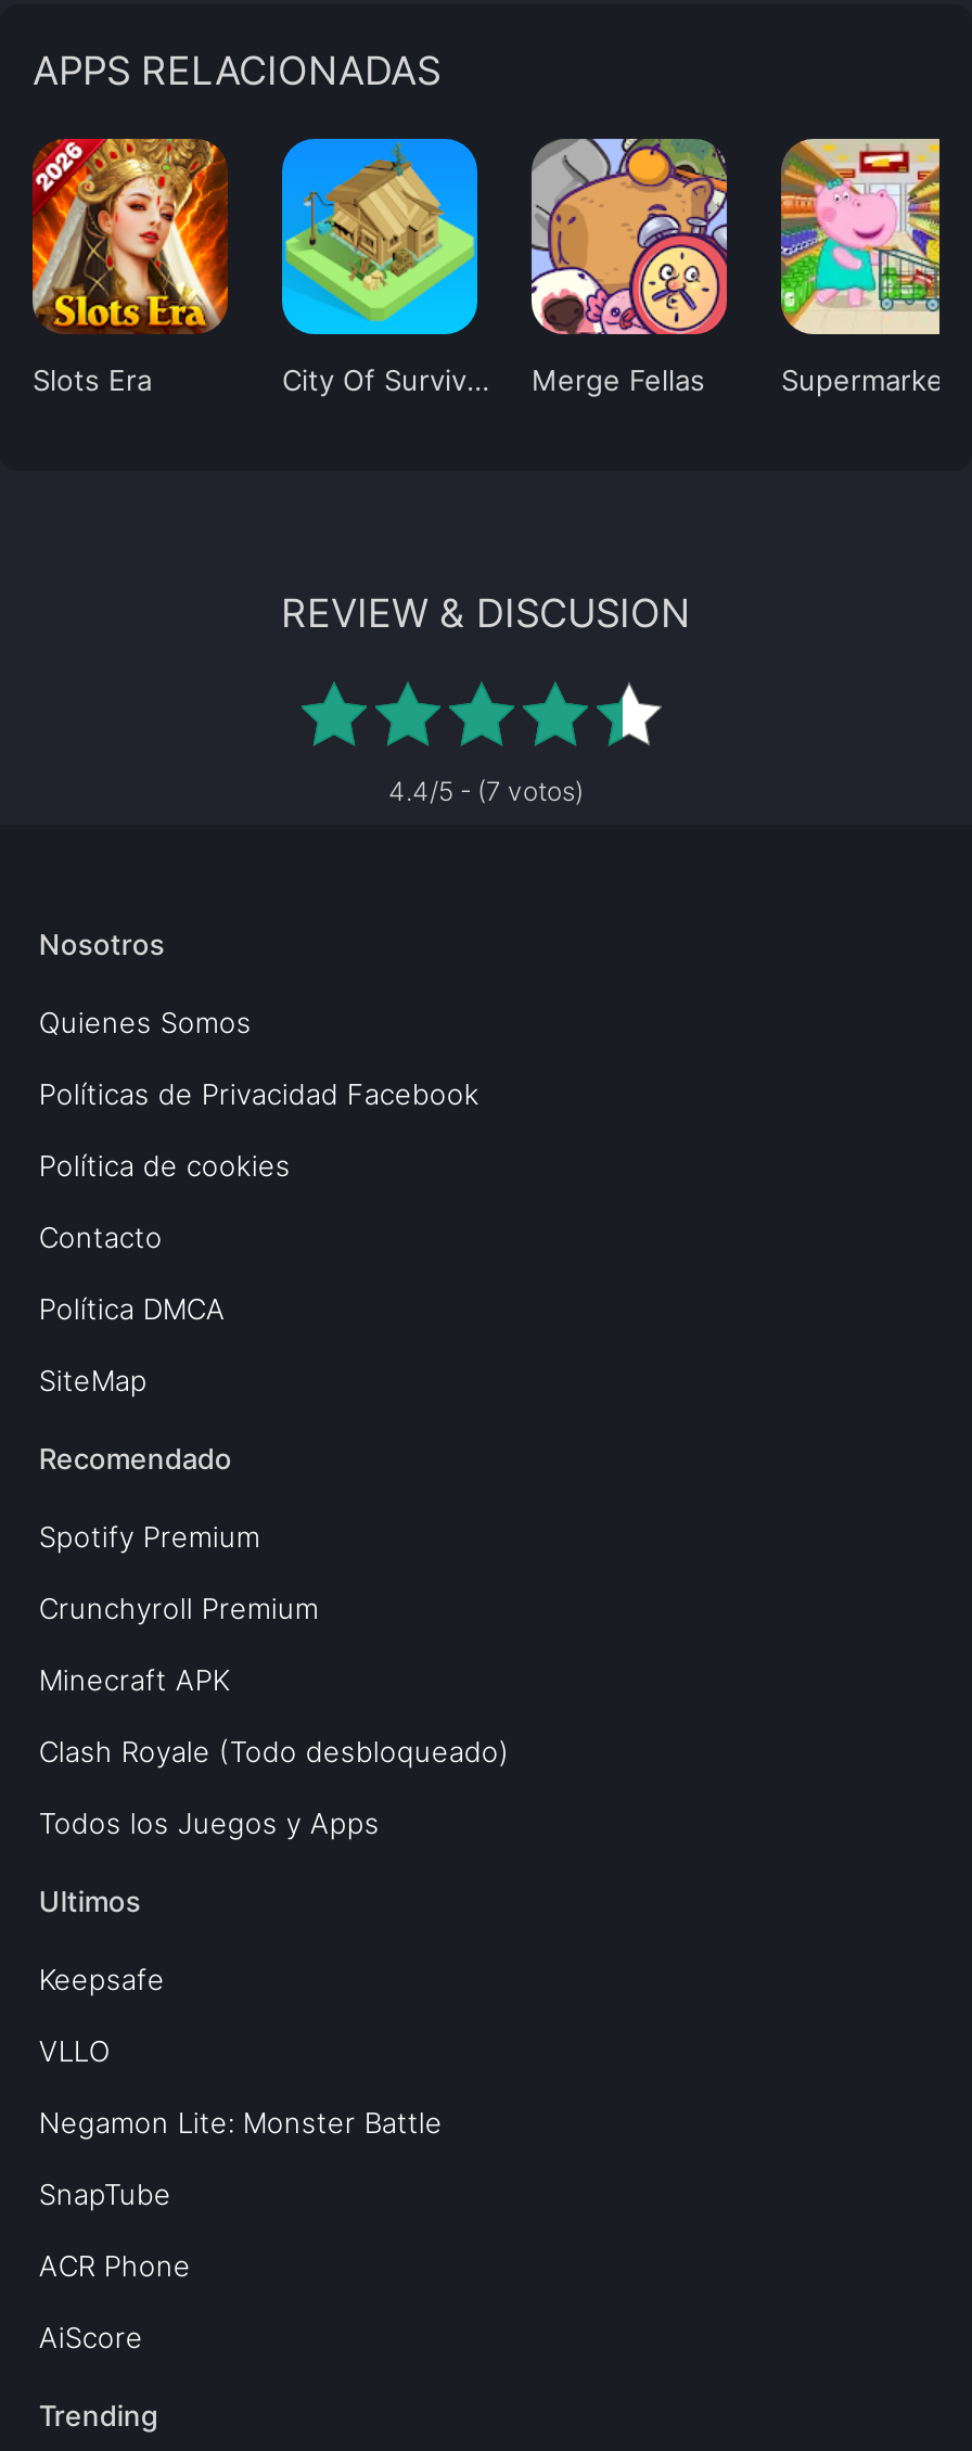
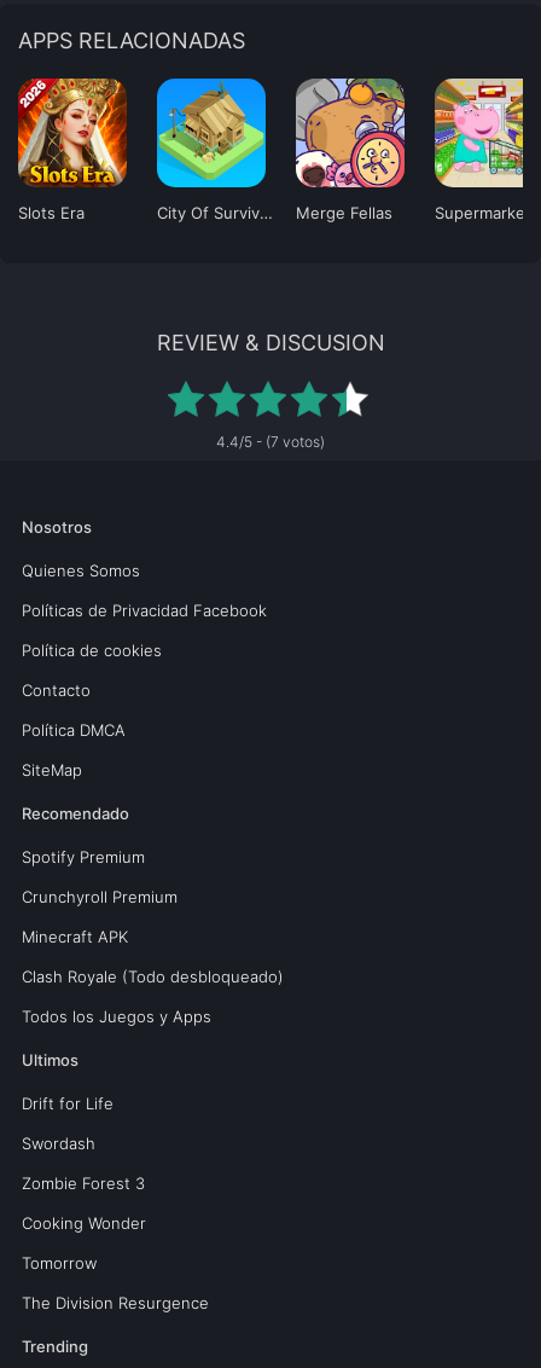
[39,1961,165,1996] Keepsafe -> [22,1094,113,1113] Drift for Life
[39,2033,110,2068] VLLO -> [22,1133,95,1153] Swordash
[39,2105,442,2139] Negamon Lite: Monster Battle -> [22,1173,145,1193] Zombie Forest 3
[39,2176,171,2211] SnapTube -> [22,1213,146,1233] Cooking Wonder
[39,2248,191,2283] ACR Phone -> [22,1253,96,1272] Tomorrow
[39,2319,143,2354] AiScore -> [22,1293,209,1312] The Division Resurgence

